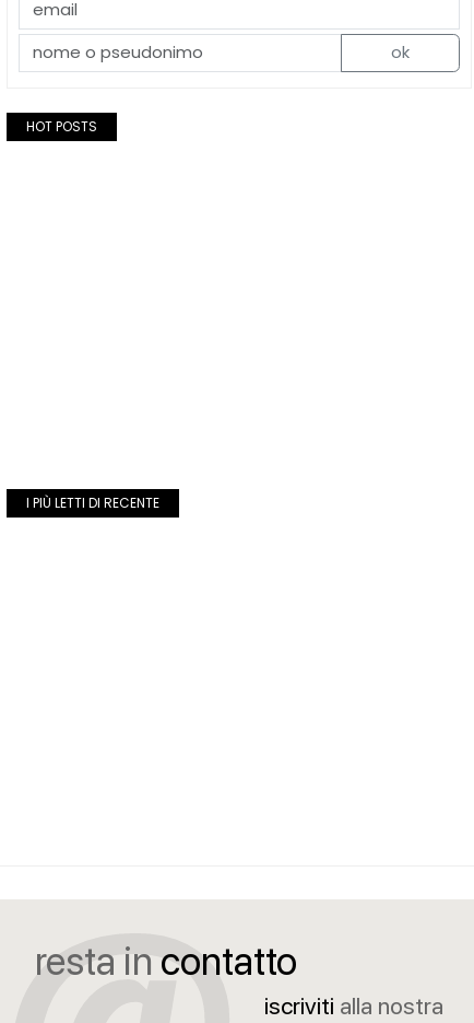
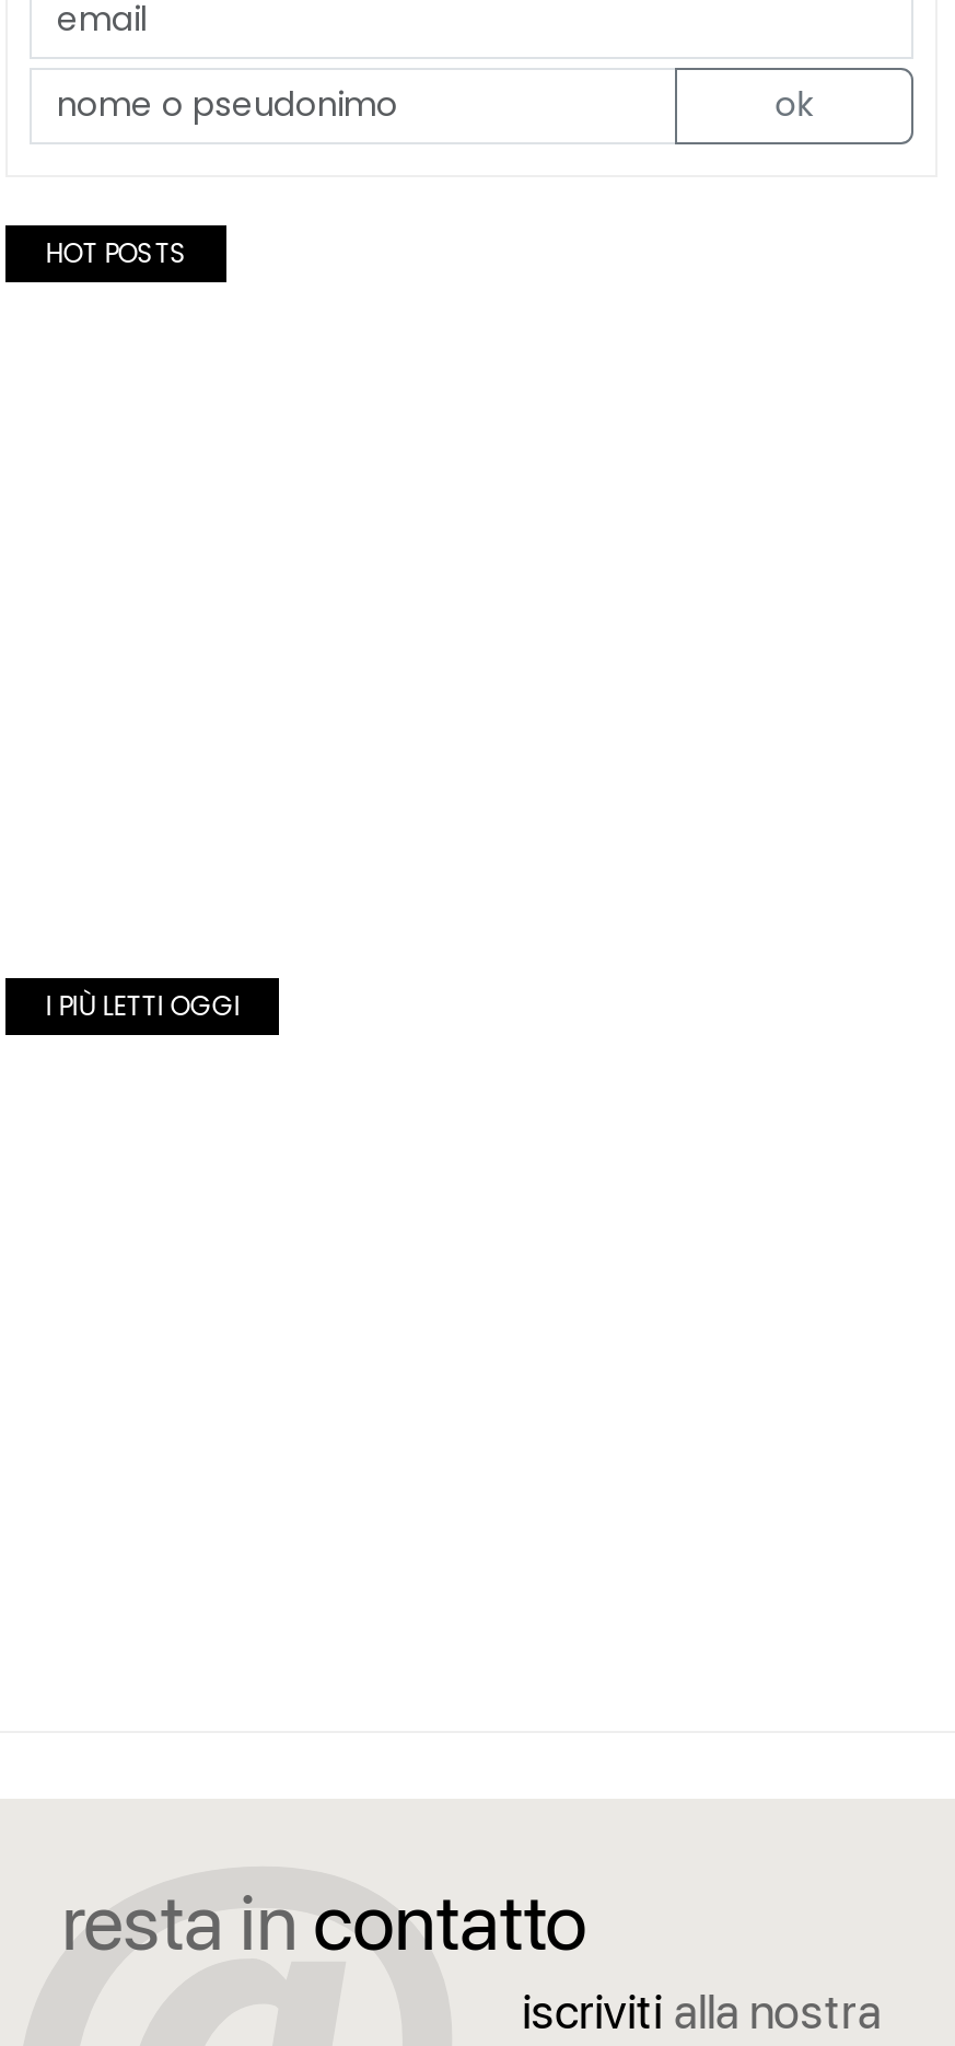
[26,493,160,512] I PIÙ LETTI DI RECENTE -> [45,987,240,1024] I PIÙ LETTI OGGI

